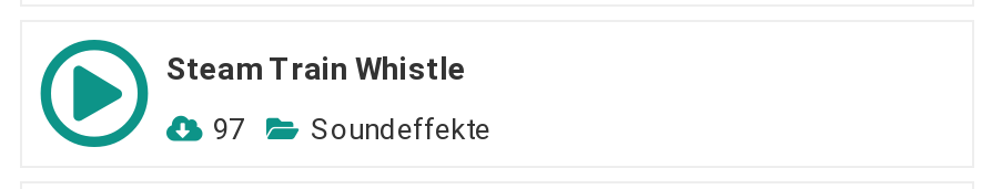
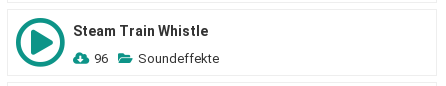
[213,113,490,146] 97 Soundeffekte -> [94,51,219,66] 96 Soundeffekte

